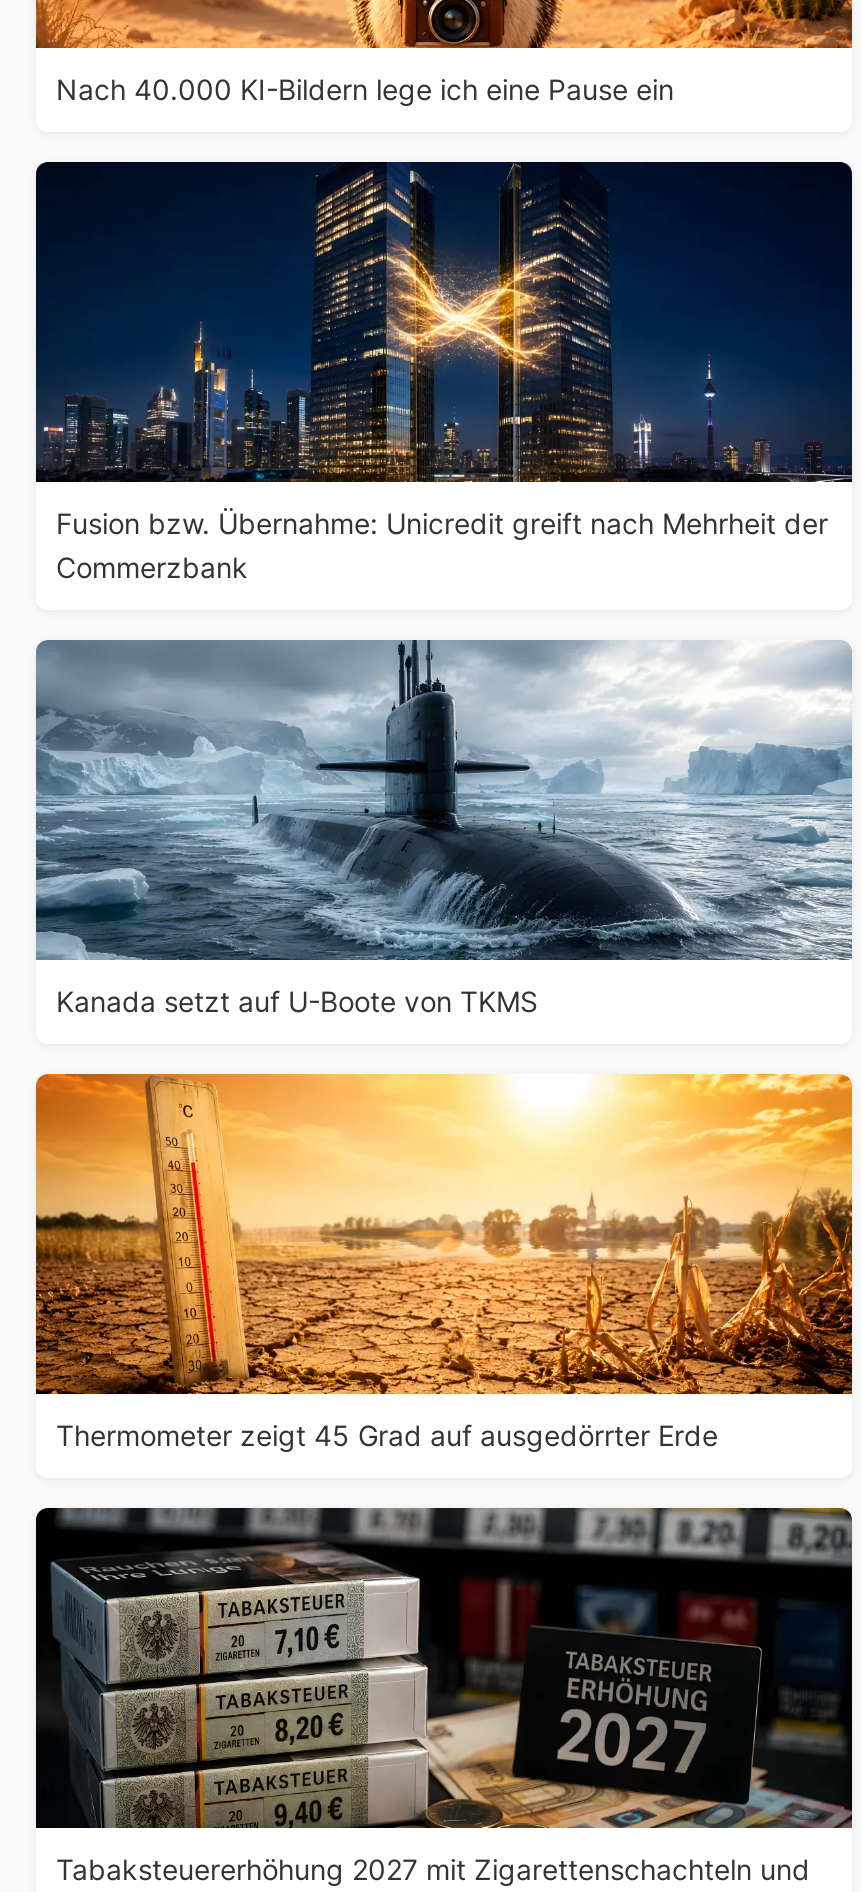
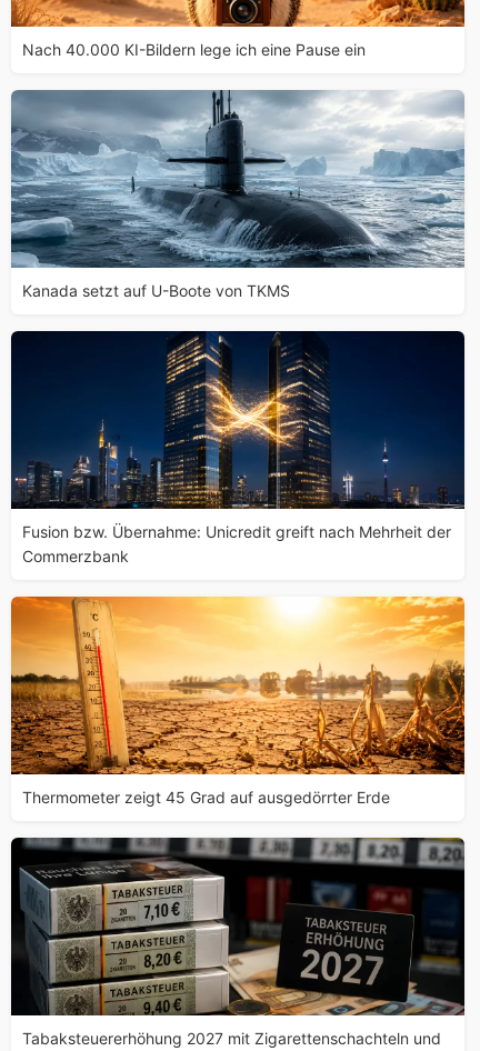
moved [36,162,850,584] -> [11,331,463,565]: [image] | Fusion bzw. Übernahme: Unicredit greift nach Mehrheit der | Commerzbank
moved [34,638,852,1018] -> [10,89,466,300]: [image] | Kanada setzt auf U-Boote von TKMS

